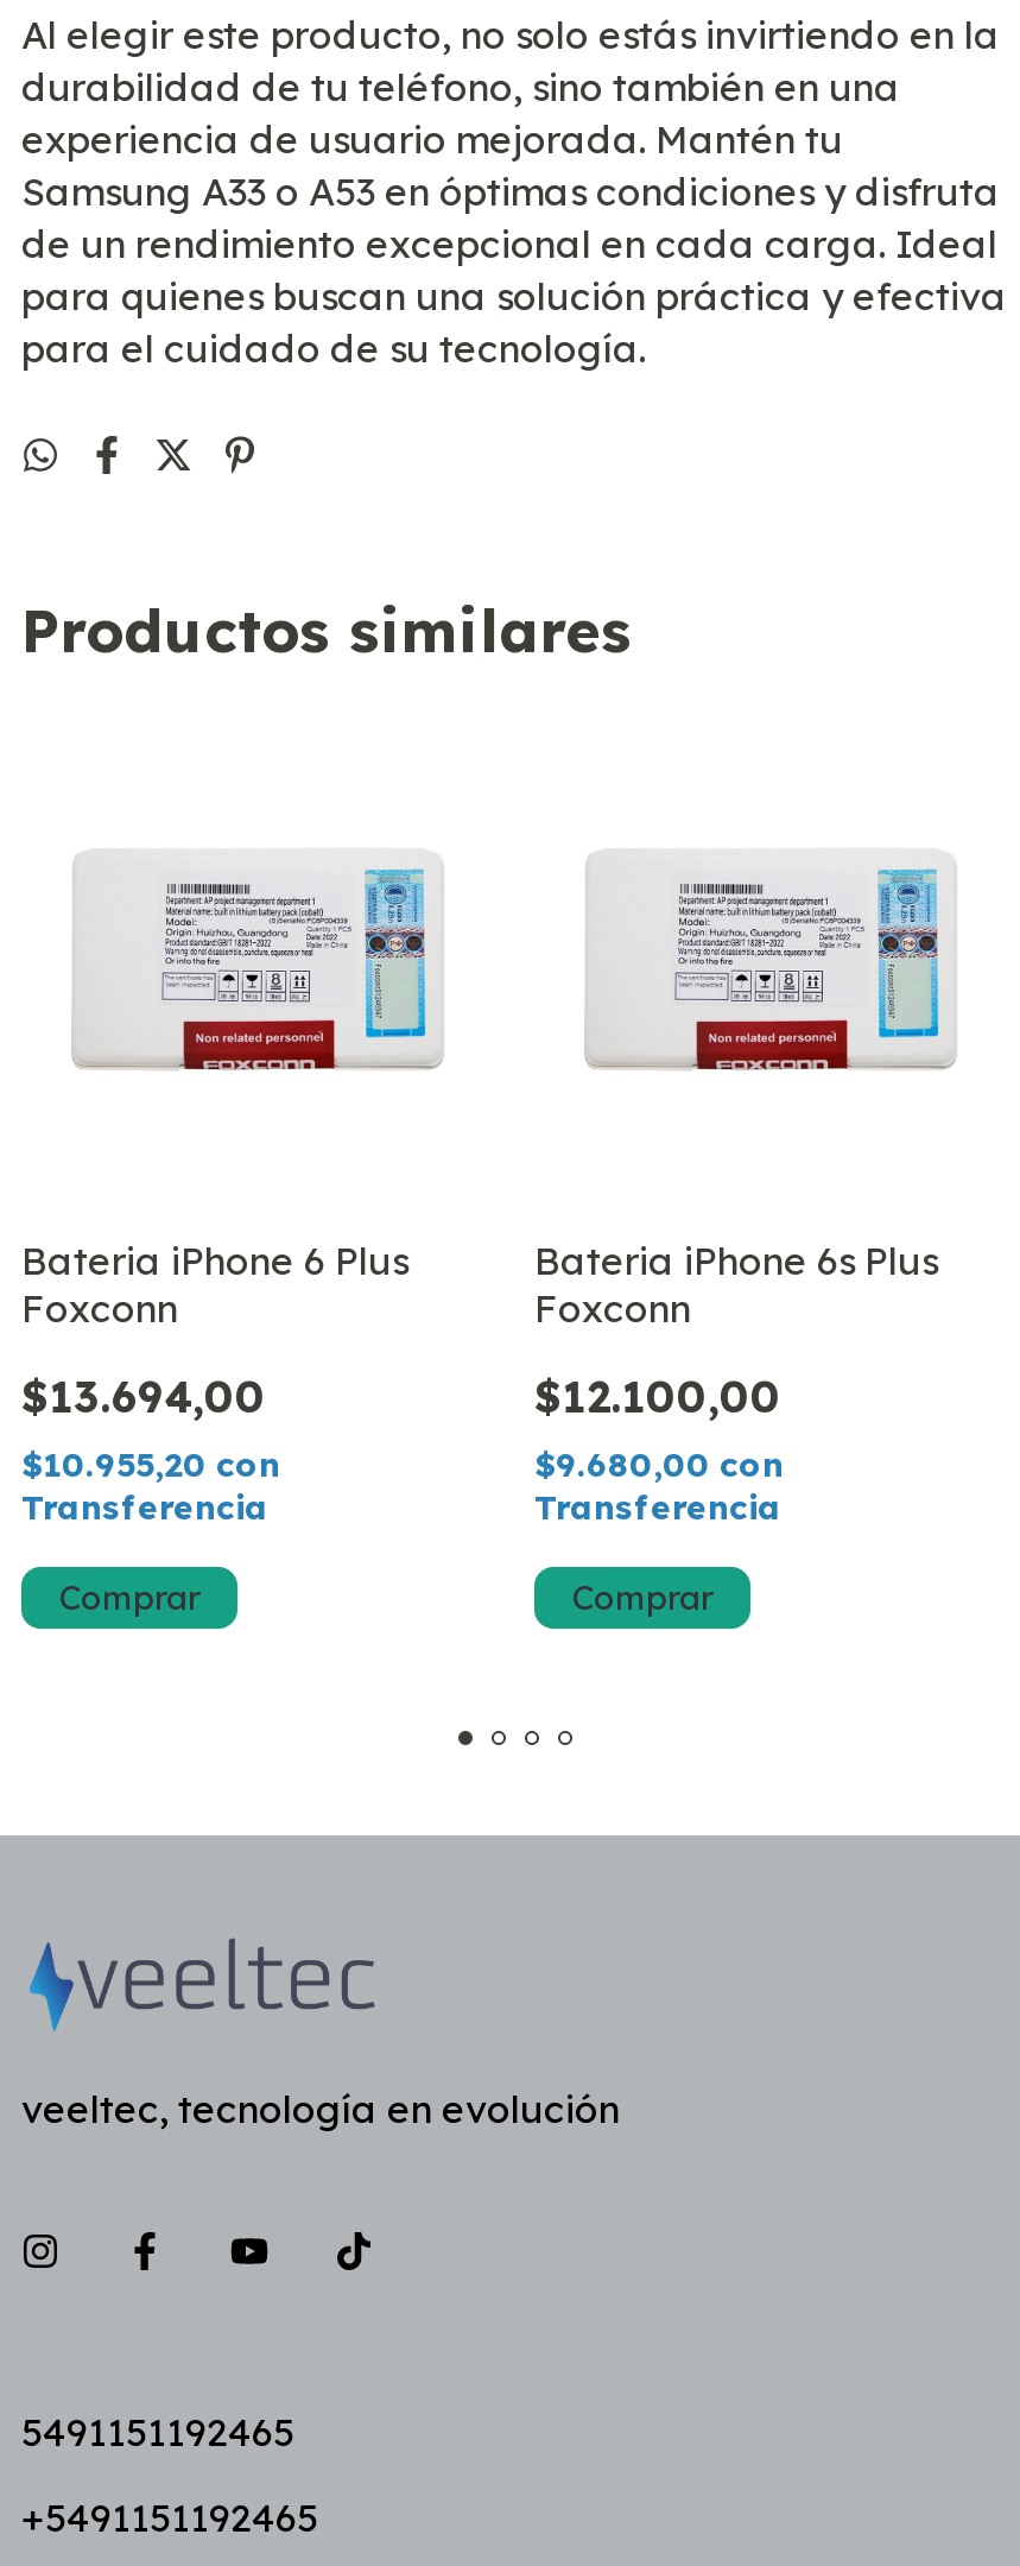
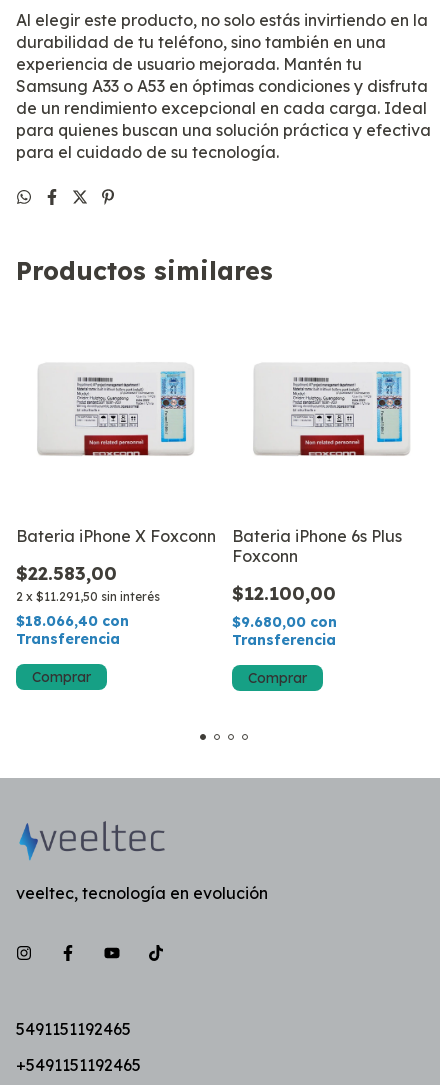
[21,1237,408,1332] Bateria iPhone 6 Plus | Foxconn -> [16,526,216,546] Bateria iPhone X Foxconn
[21,1370,280,1487] $13.694,00 | $10.955,20 con -> [16,562,160,630] $22.583,00 | 2 x $11.291,50 sin interés | $18.066,40 con

